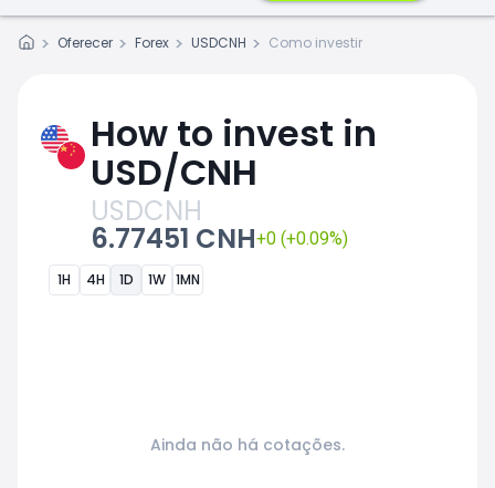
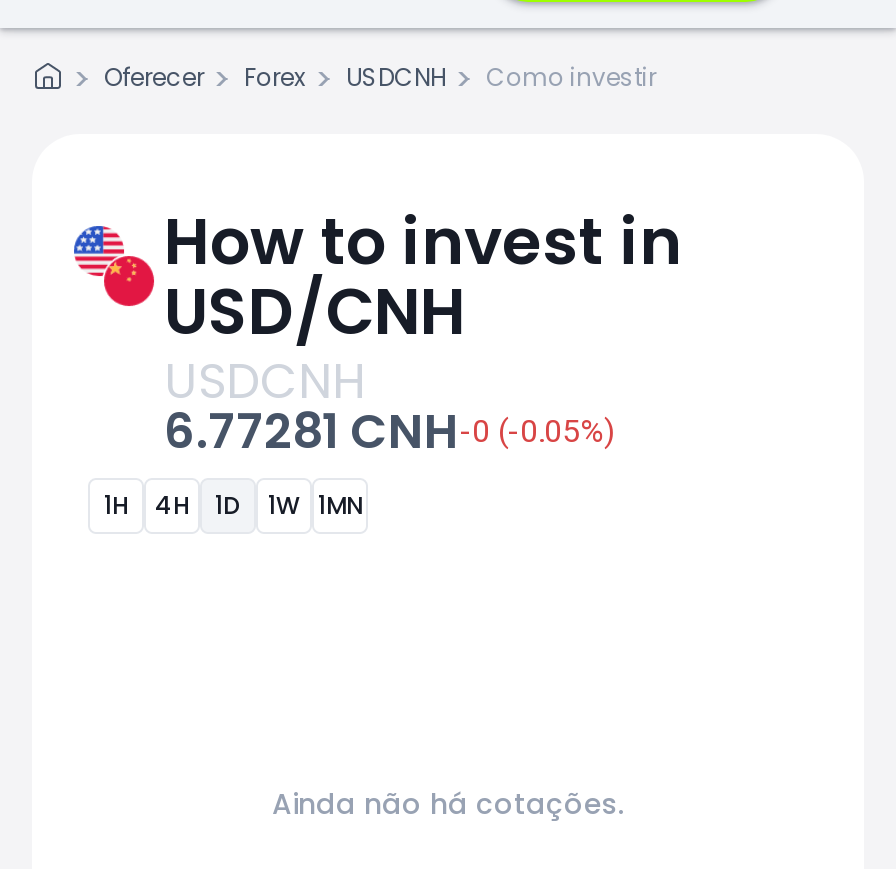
[91,220,348,257] 6.77451 CNH+0 (+0.09%) -> [164,398,614,464] 6.77281 CNH-0 (-0.05%)

